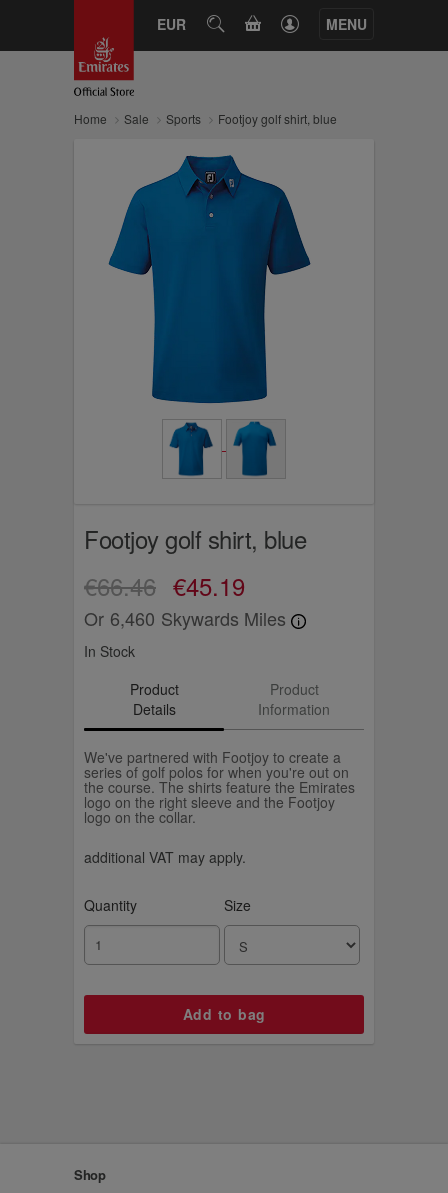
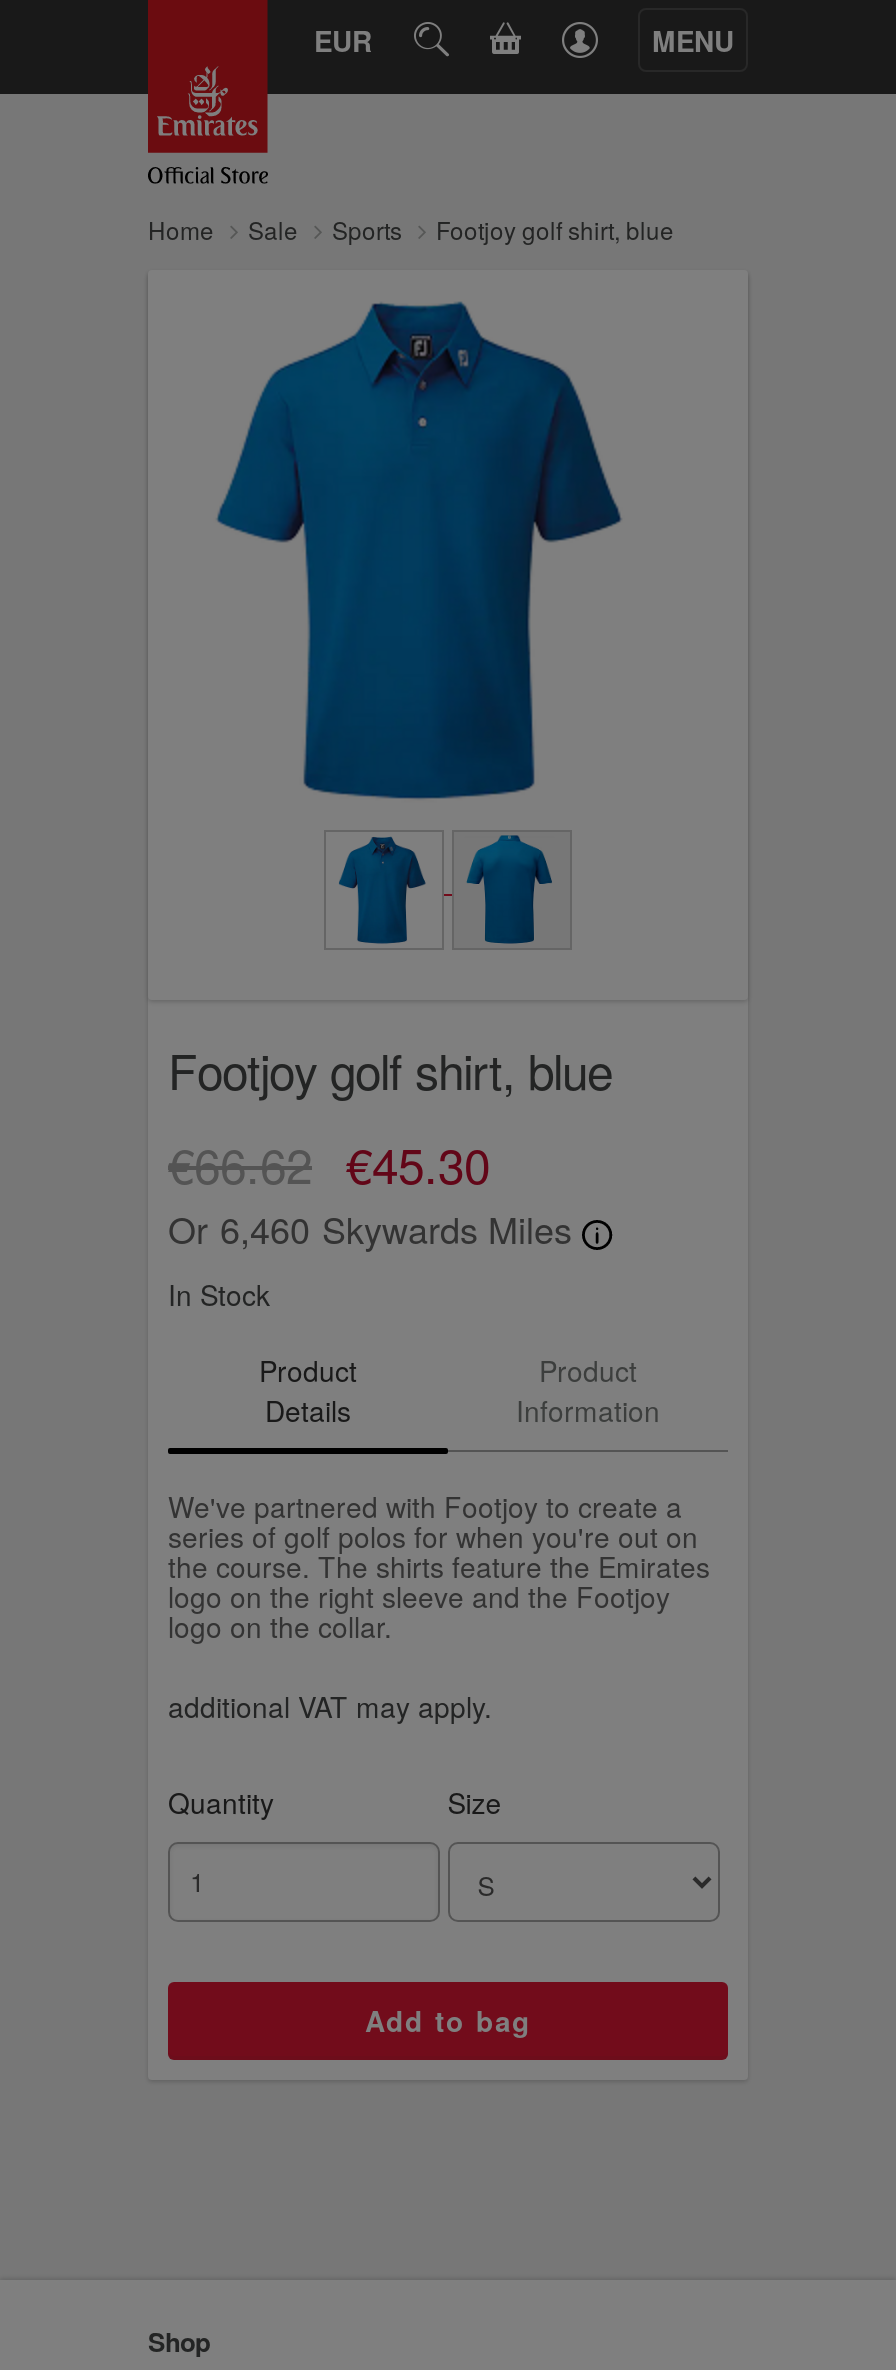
[84,568,245,603] €66.46 €45.19 -> [168,1128,490,1198] €66.62 €45.30

